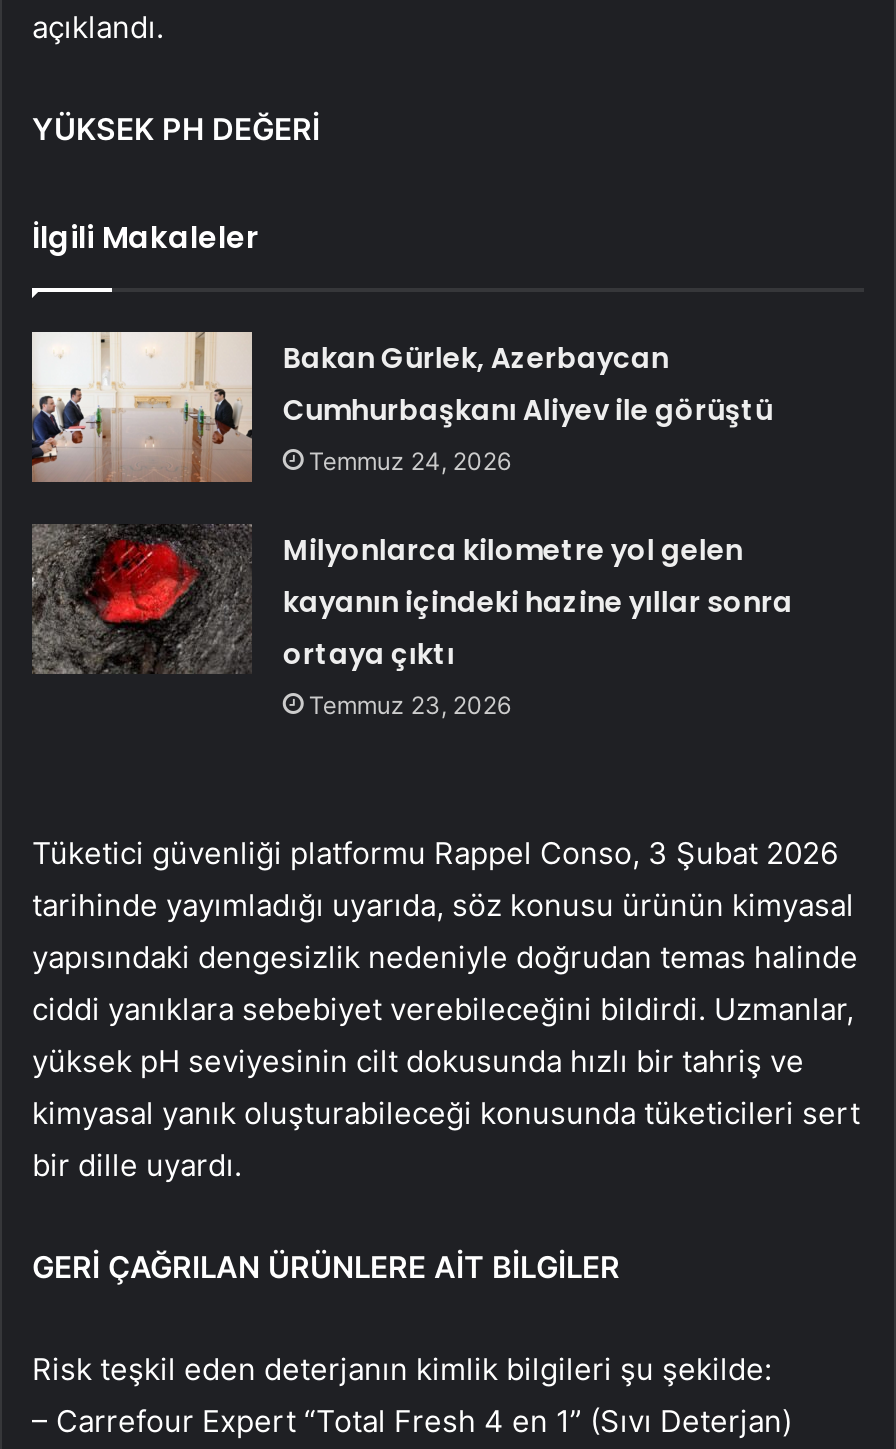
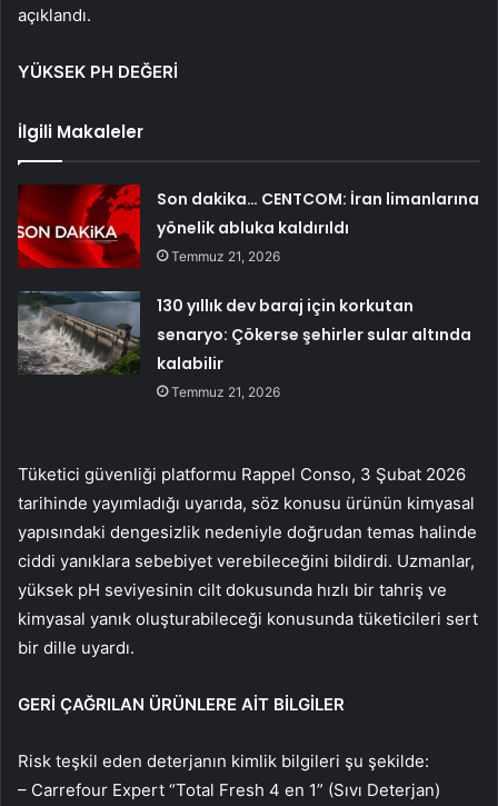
[30,330,773,484] [image] | Bakan Gürlek, Azerbaycan | Cumhurbaşkanı Aliyev ile görüştü | Temmuz 24, 2026 -> [17,183,479,269] [image] | Son dakika… CENTCOM: İran limanlarına | yönelik abluka kaldırıldı | Temmuz 21, 2026
[32,524,793,720] [image] | Milyonlarca kilometre yol gelen | kayanın içindeki hazine yıllar sonra | ortaya çıktı | Temmuz 23, 2026 -> [18,290,472,400] [image] | 130 yıllık dev baraj için korkutan | senaryo: Çökerse şehirler sular altında | kalabilir | Temmuz 21, 2026

